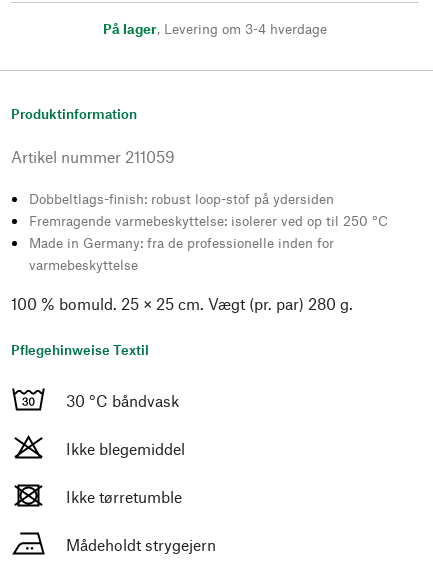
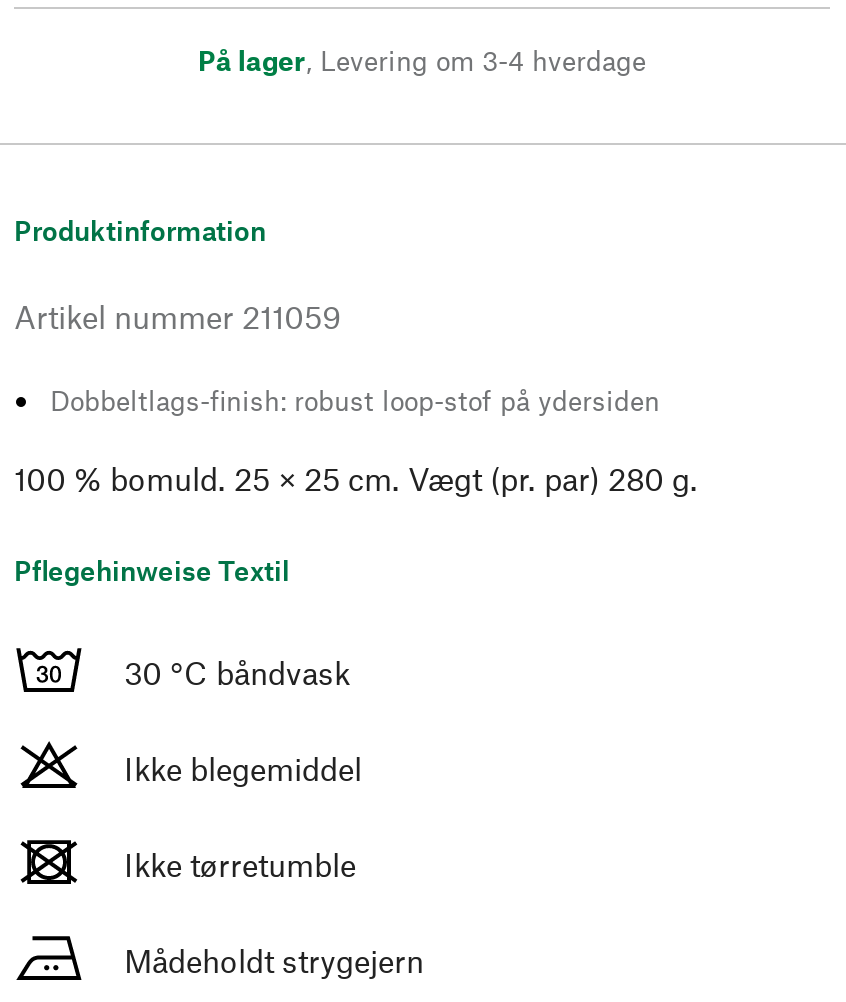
[29,211,388,272] Fremragende varmebeskyttelse: isolerer ved op til 250 °C | Made in Germany: fra de professionelle inden for | varmebeskyttelse -> none

